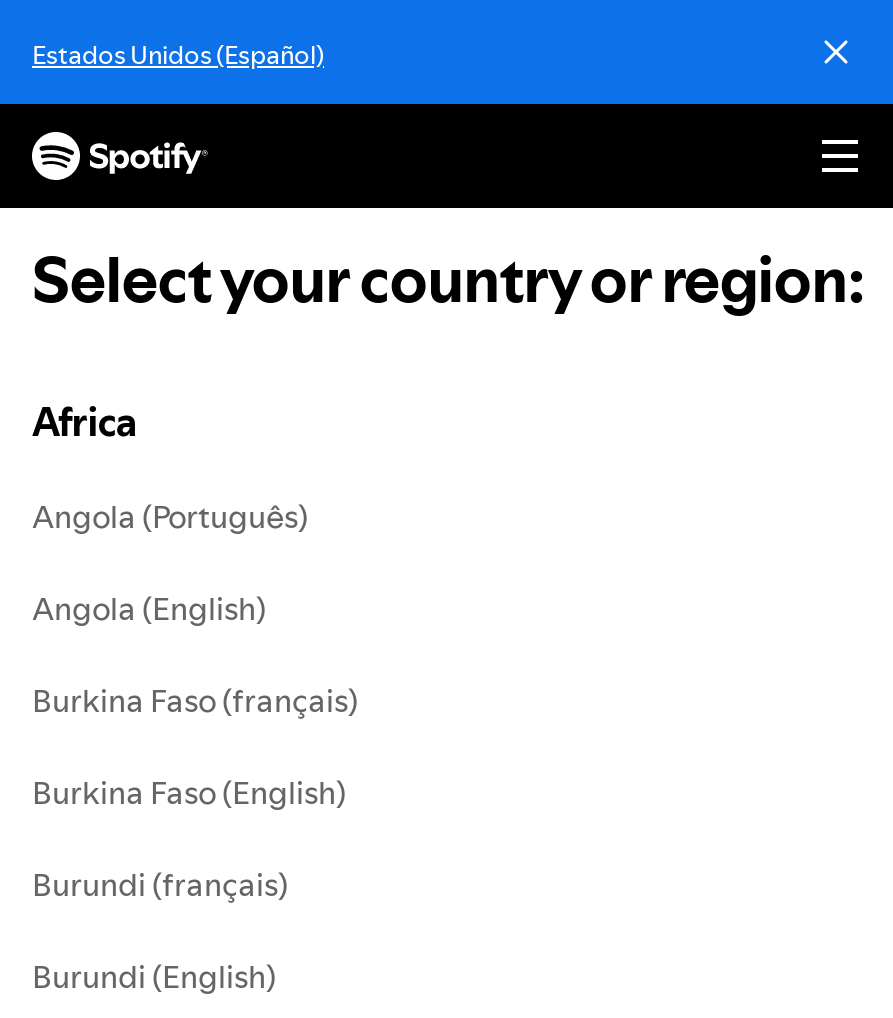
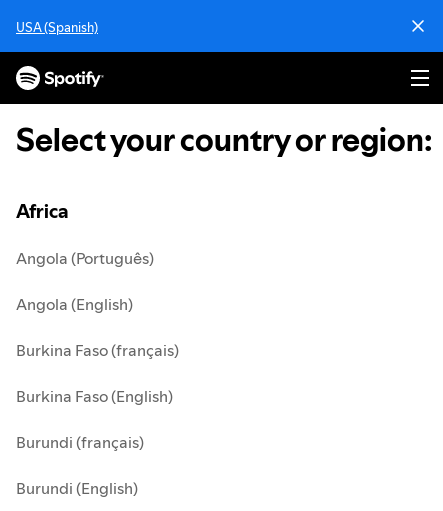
[32,36,324,72] Estados Unidos (Español) -> [16,18,98,36] USA (Spanish)

